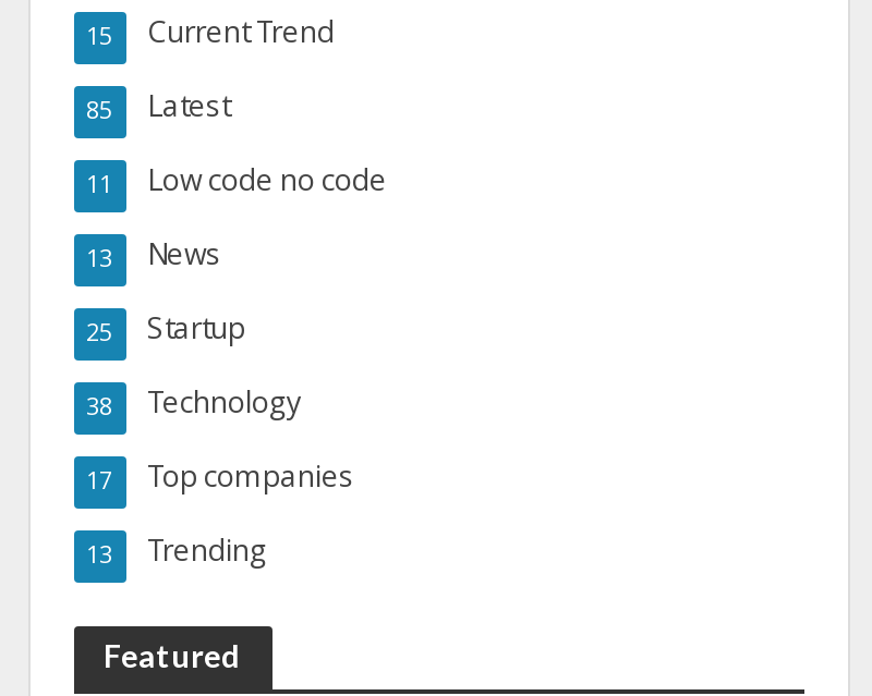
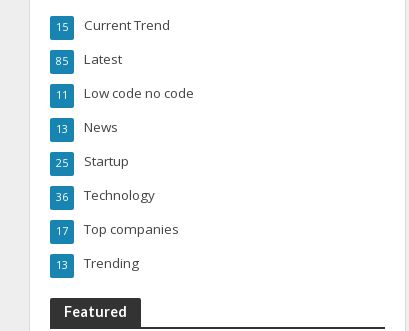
[86,382,302,422] 38 Technology -> [55,186,154,204] 36 Technology

